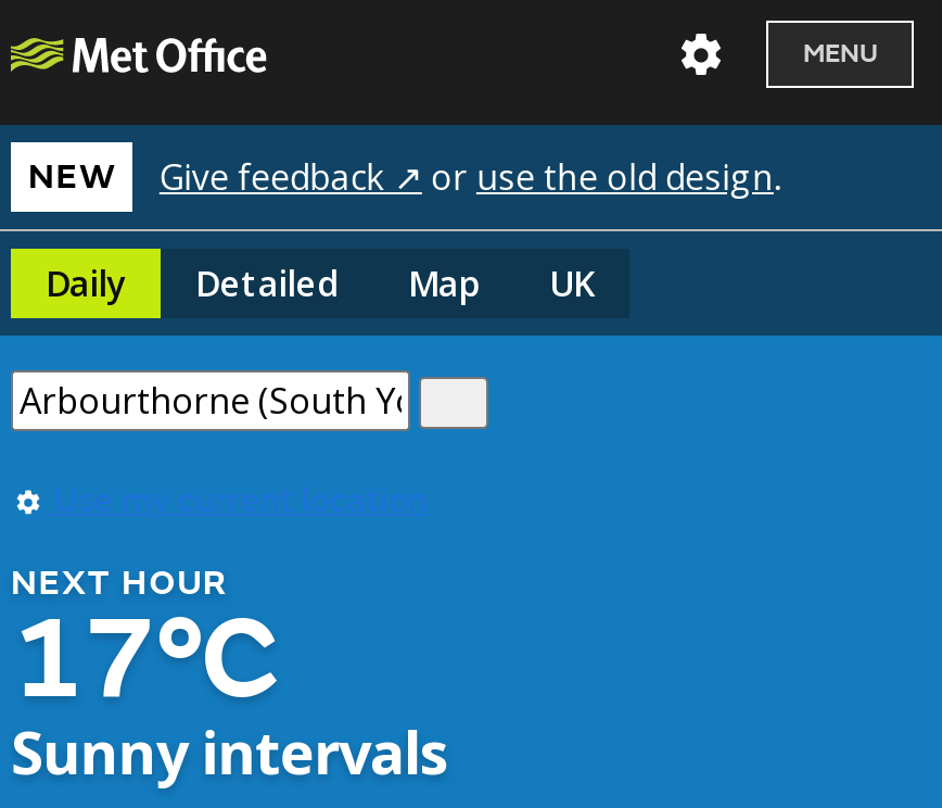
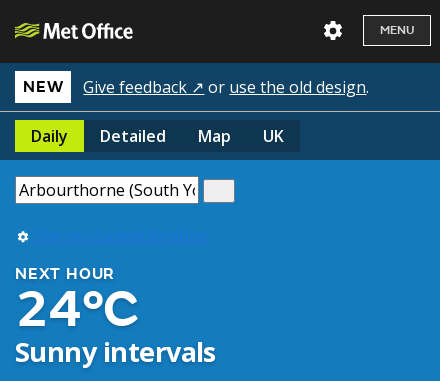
[11,590,275,731] 17°C -> [15,277,136,342] 24°C

